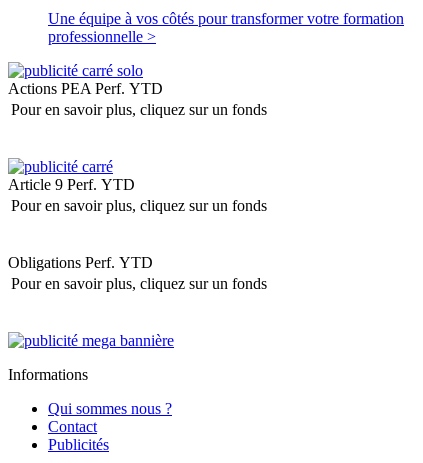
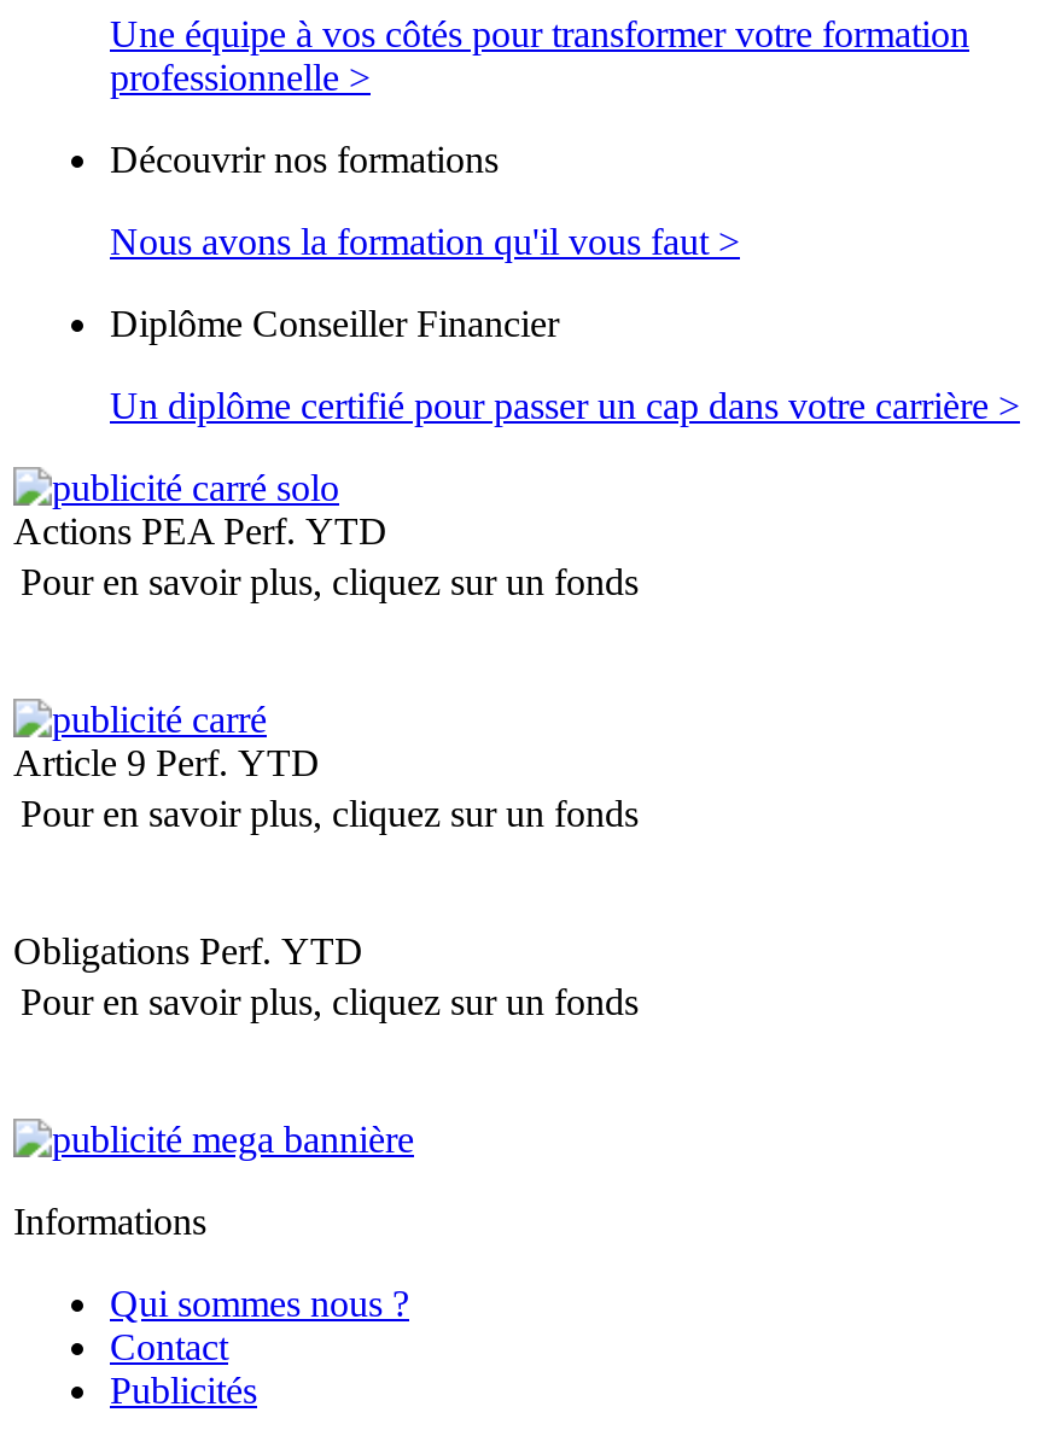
none -> [110,140,1020,427] Découvrir nos formations | Nous avons la formation qu'il vous faut > | Diplôme Conseiller Financier | Un diplôme certifié pour passer un cap dans votre carrière >

